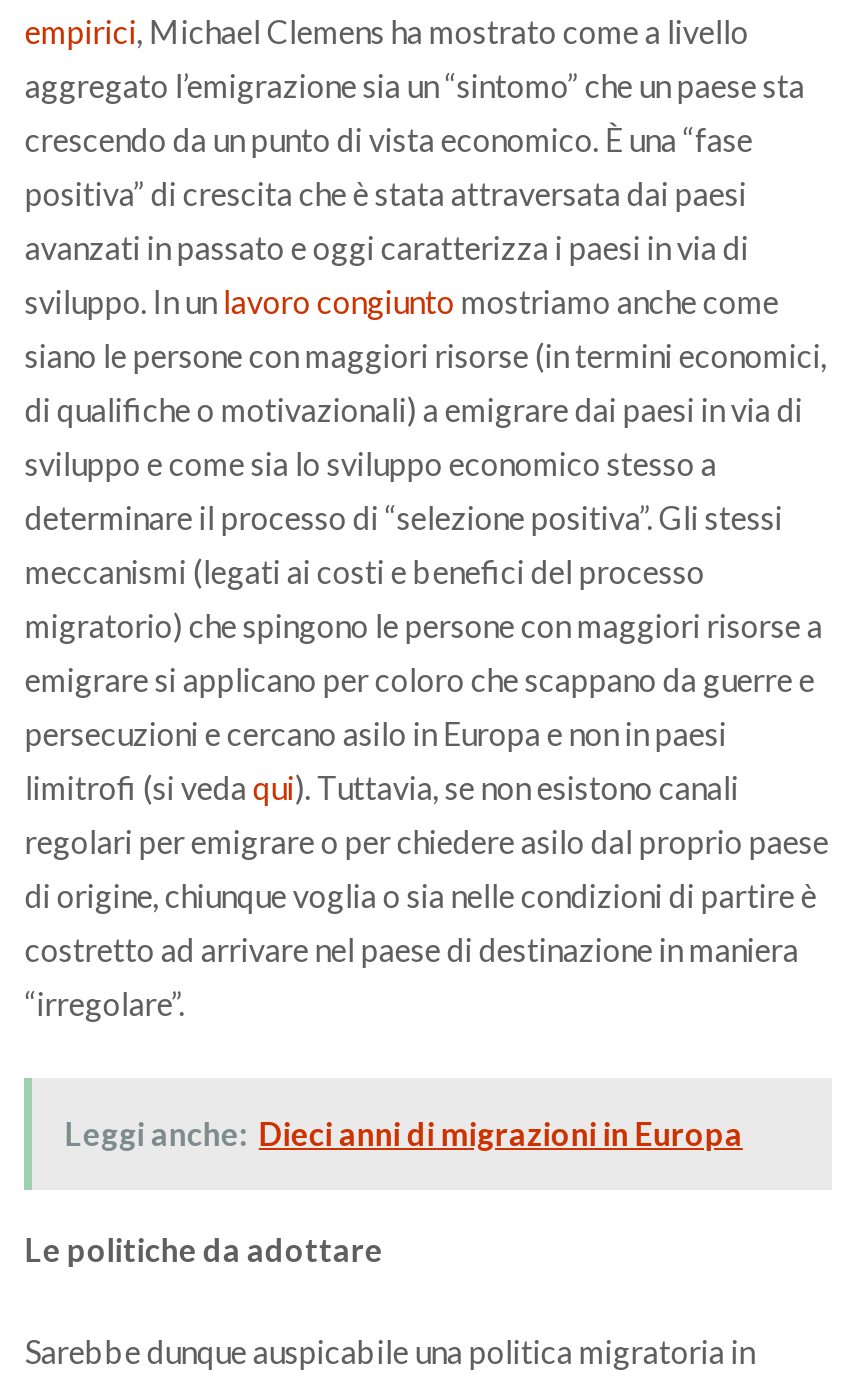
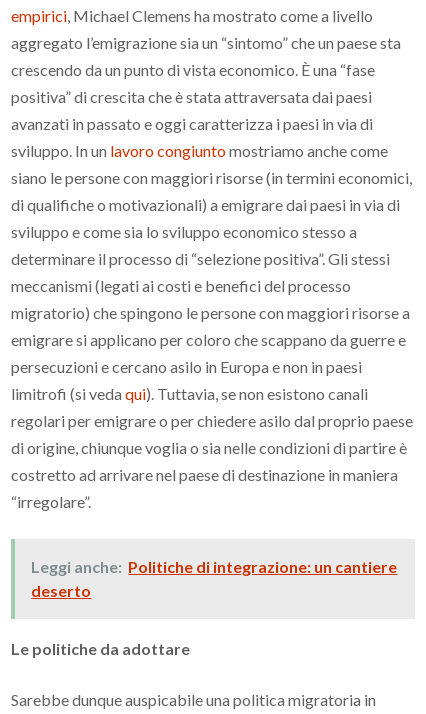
[65,1113,743,1151] Leggi anche: Dieci anni di migrazioni in Europa -> [31,557,397,600] Leggi anche: Politiche di integrazione: un cantiere | deserto

